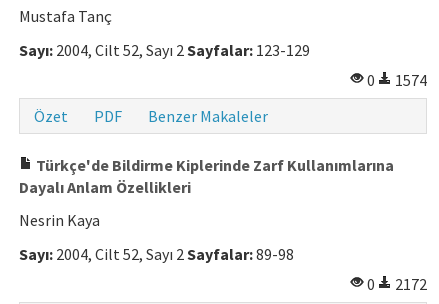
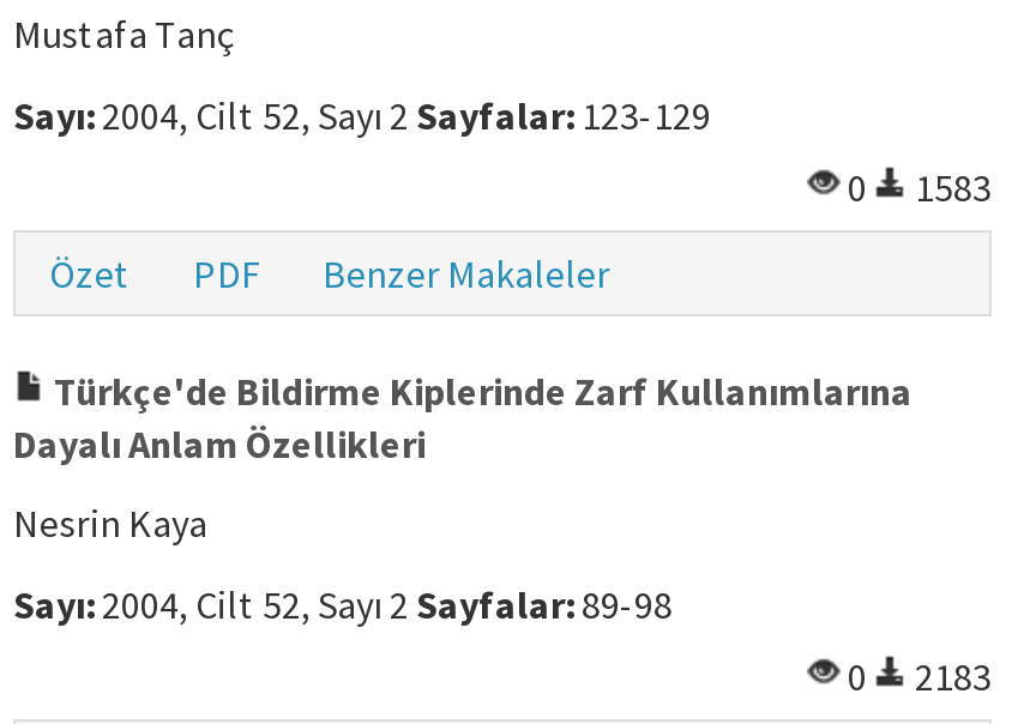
[364,70,427,90] 0 1574 -> [841,164,992,212] 0 1583
[364,274,427,294] 0 2172 -> [841,653,992,701] 0 2183

